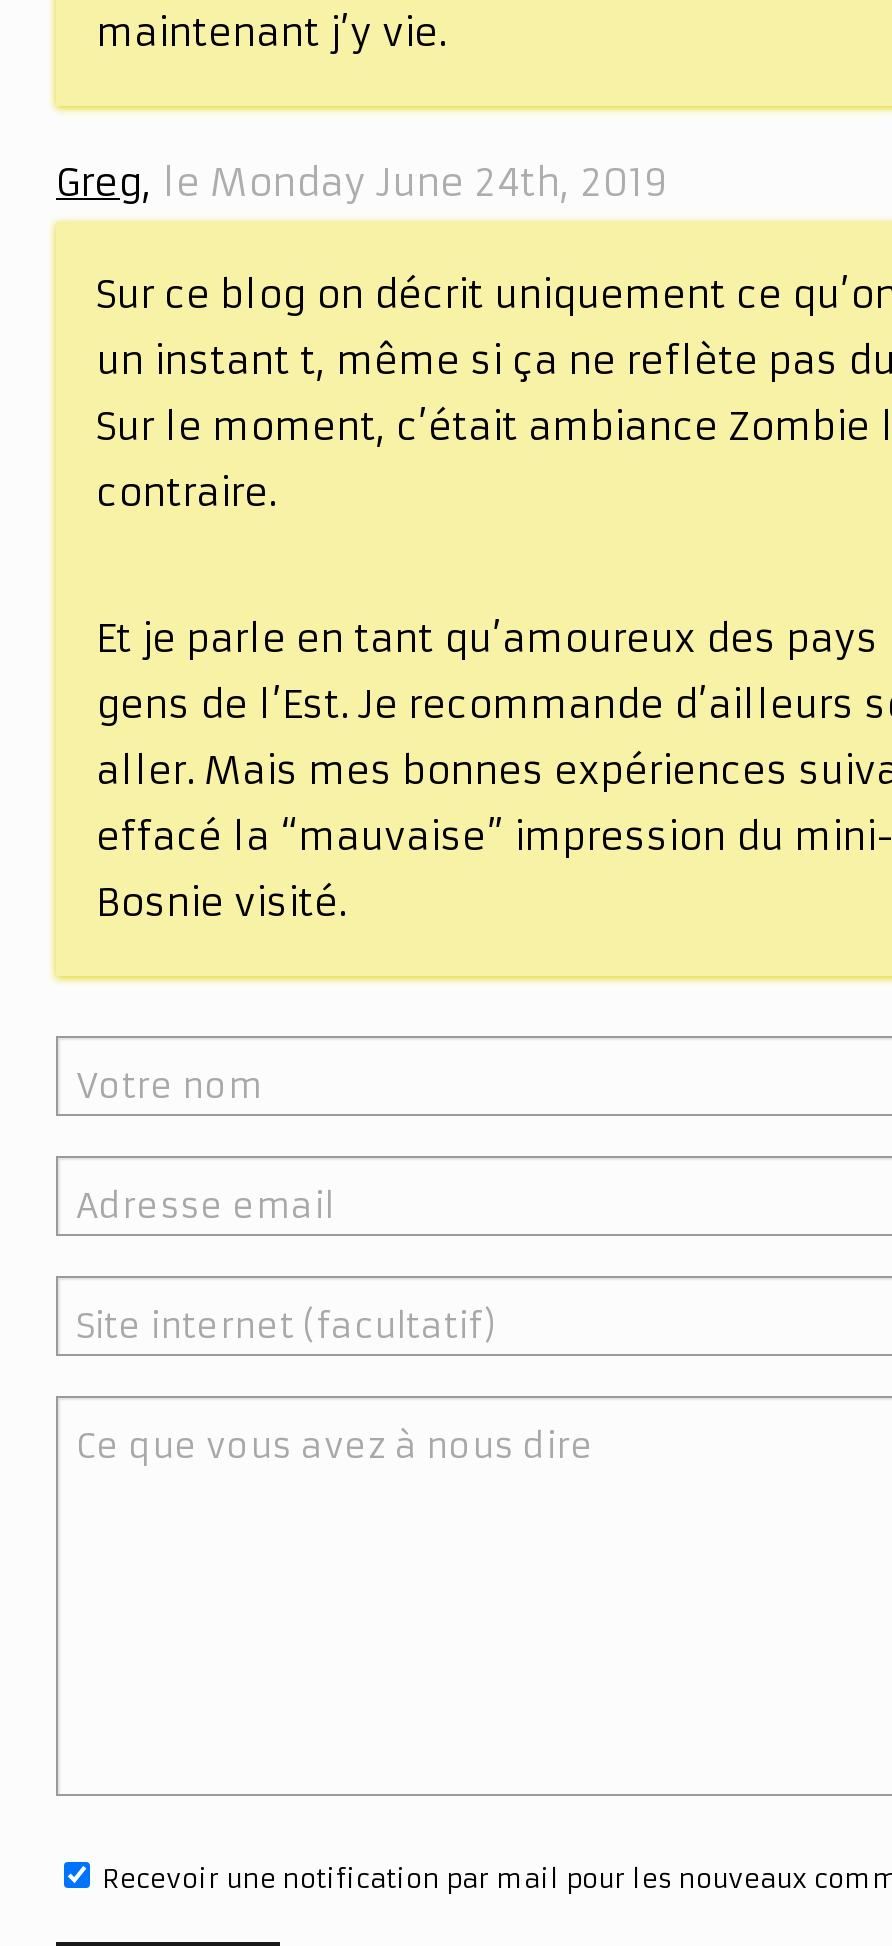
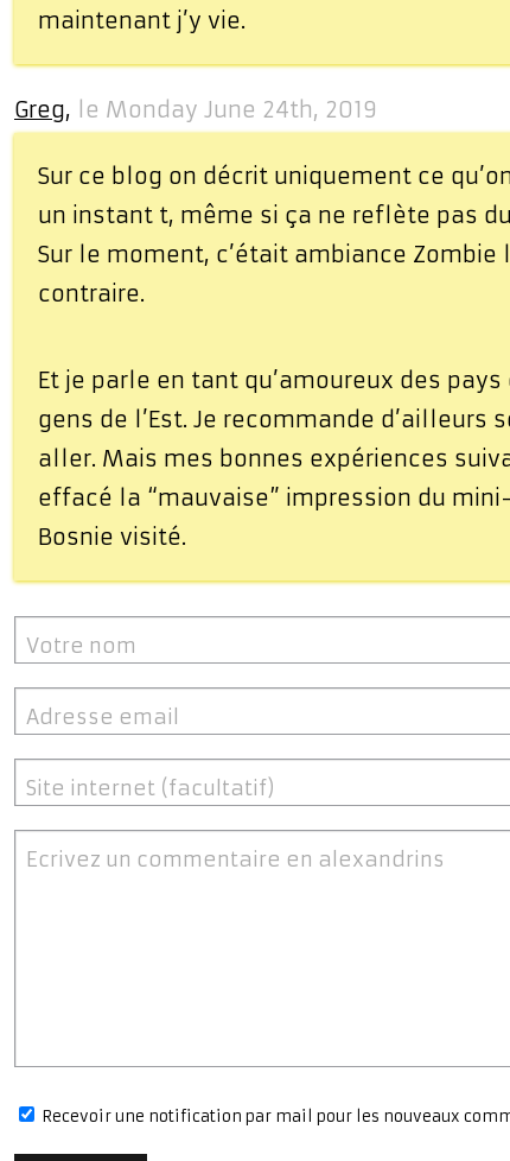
[76,1424,594,1468] Ce que vous avez à nous dire -> [26,846,445,872] Ecrivez un commentaire en alexandrins

